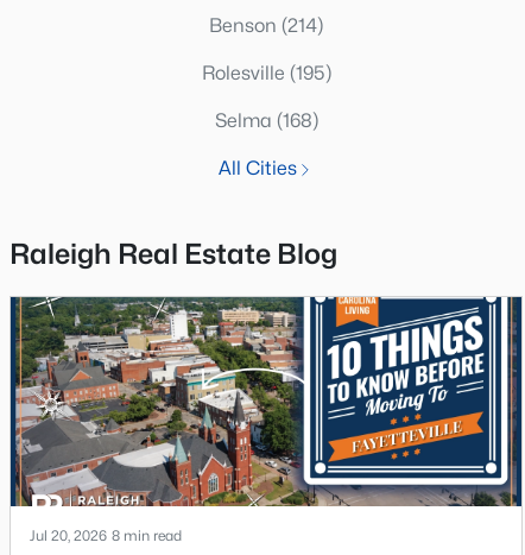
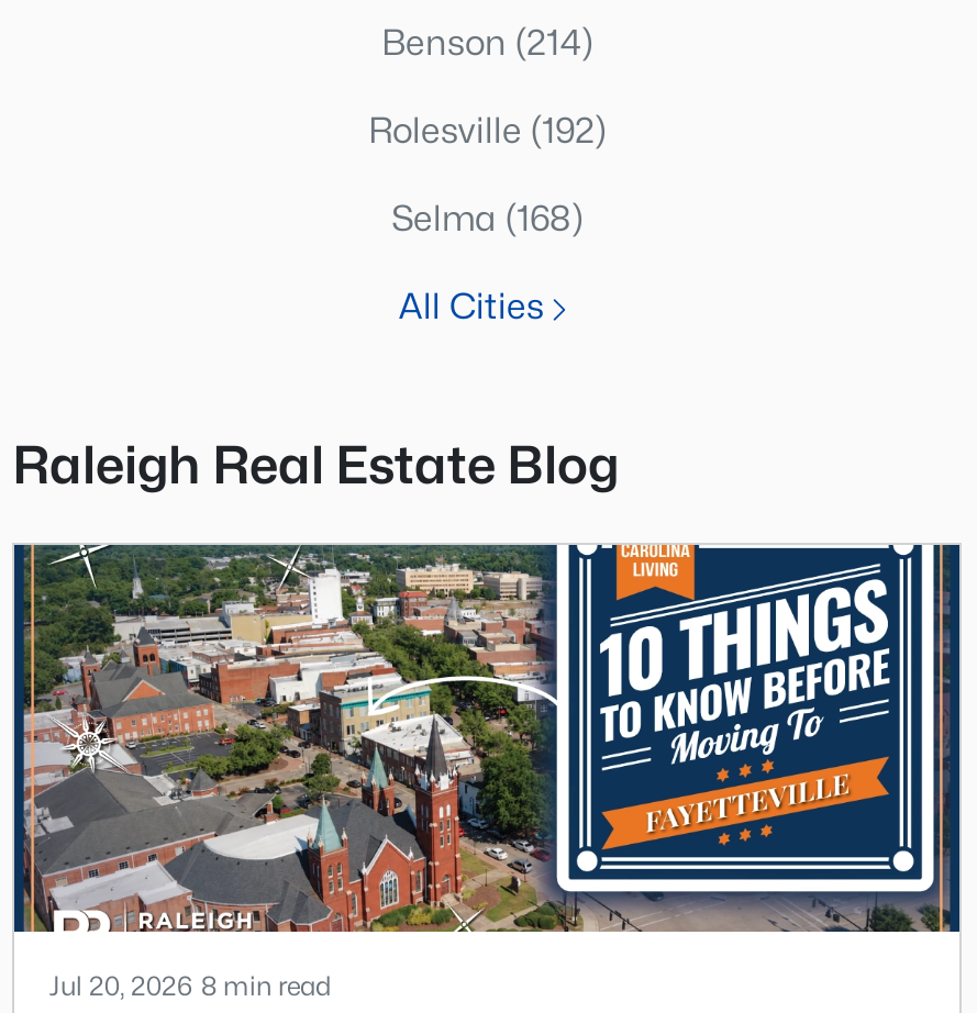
[201,62,331,84] Rolesville (195) -> [368,110,606,152] Rolesville (192)

